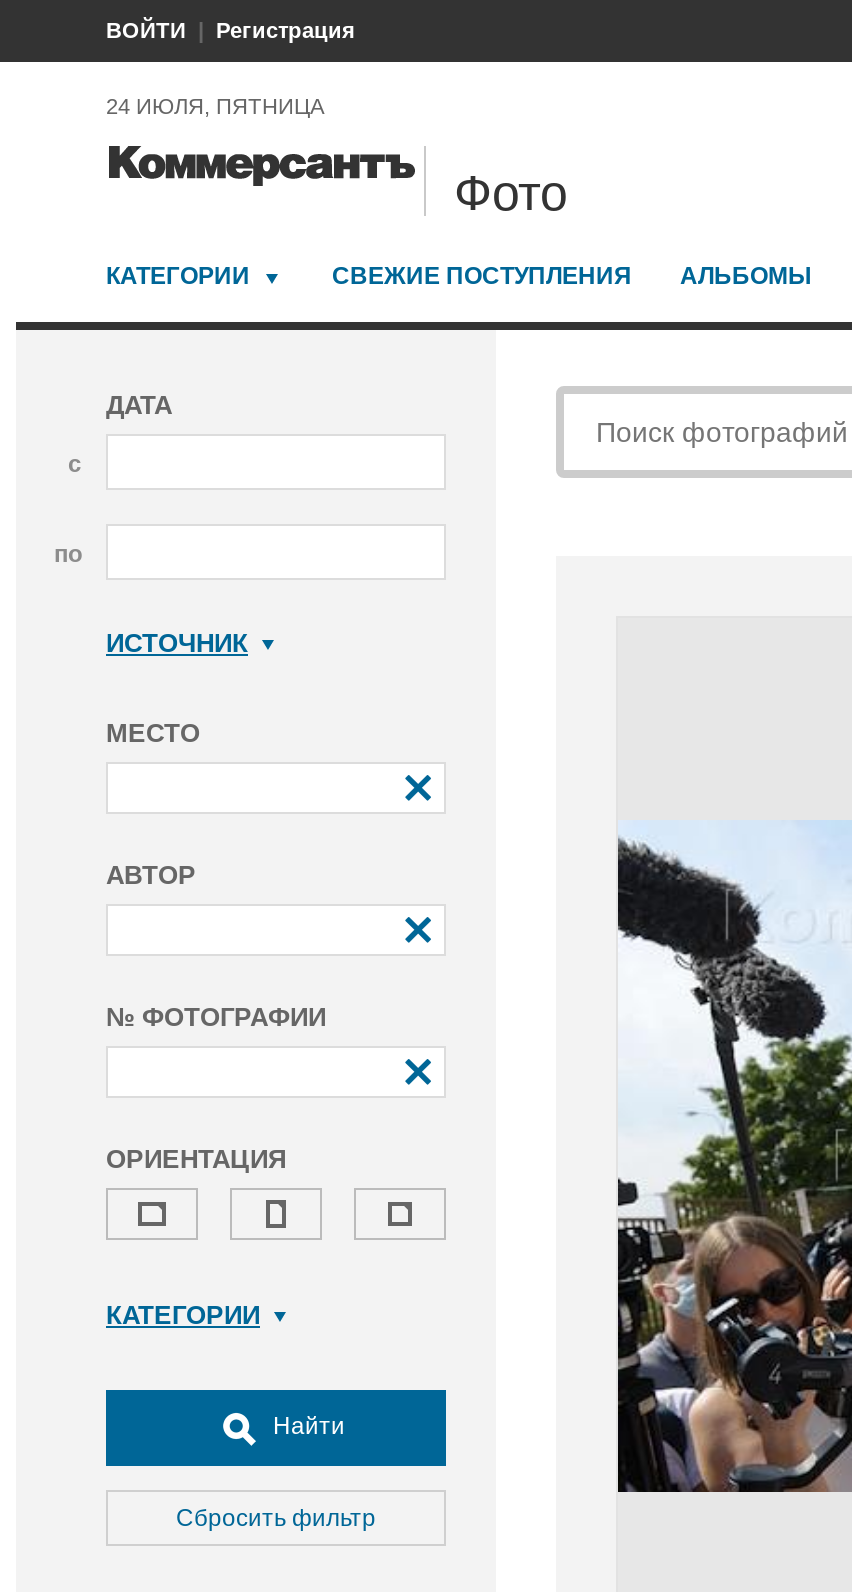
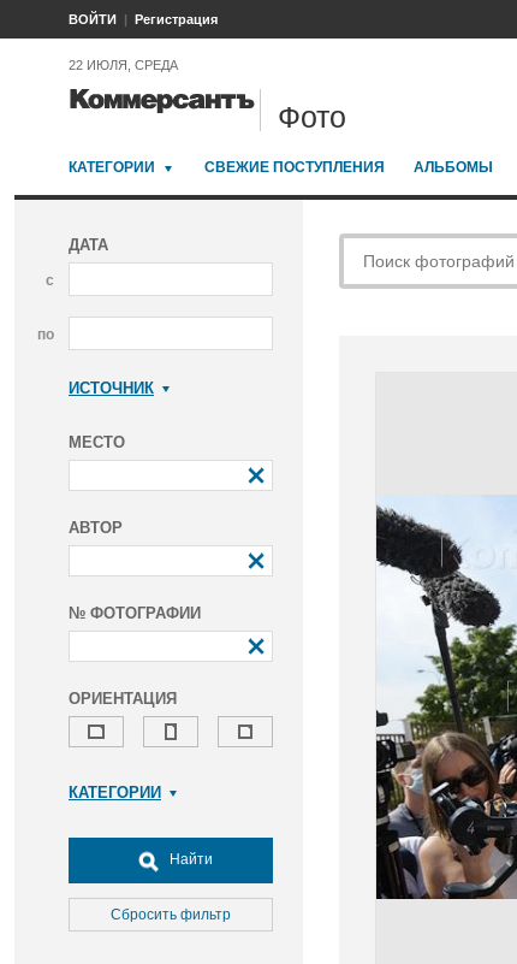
[106,94,324,118] 24 ИЮЛЯ, ПЯТНИЦА -> [69,58,178,72] 22 ИЮЛЯ, СРЕДА

